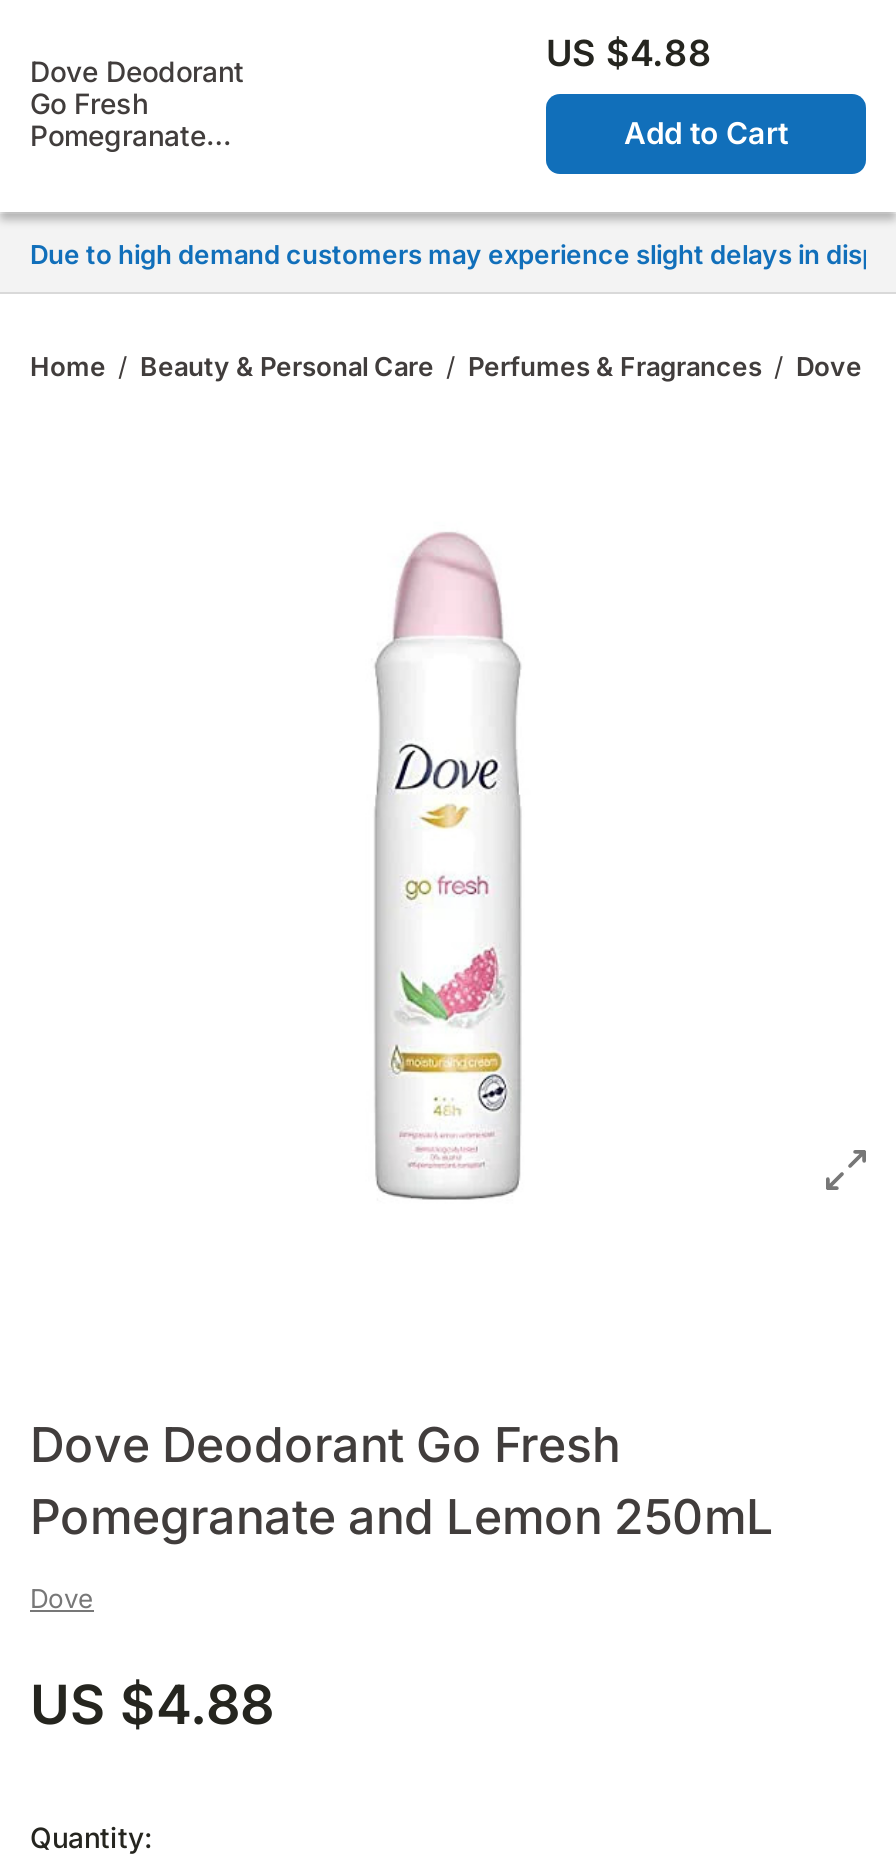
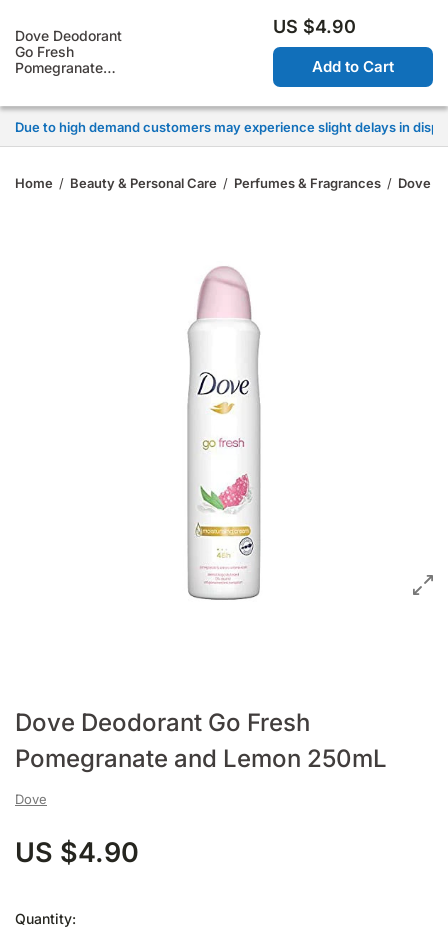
[546,32,712,74] US $4.88 -> [273,16,356,37] US $4.90
[30,1672,274,1738] US $4.88 -> [15,836,139,869] US $4.90

